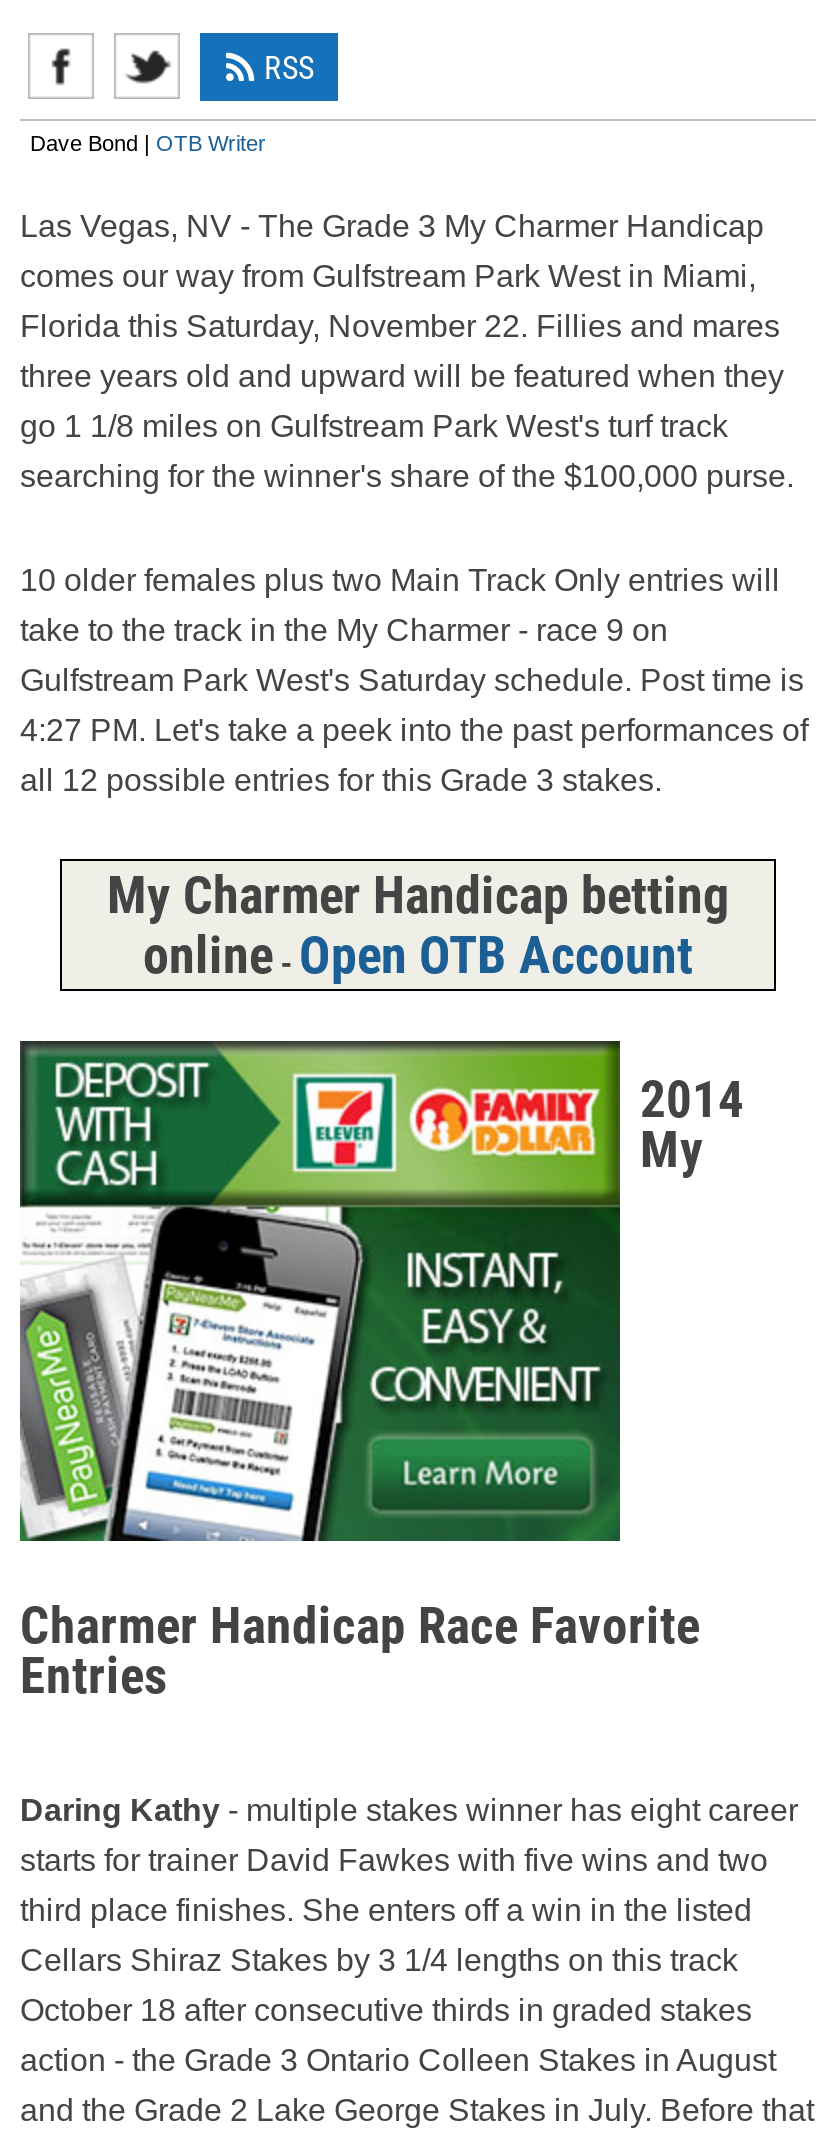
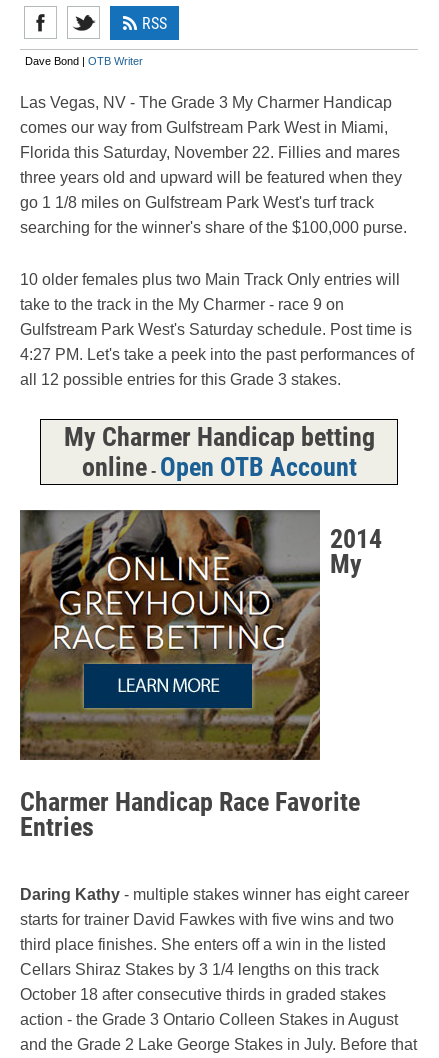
[18,1039,622,1543] [image] -> [19,510,321,761] [image]

